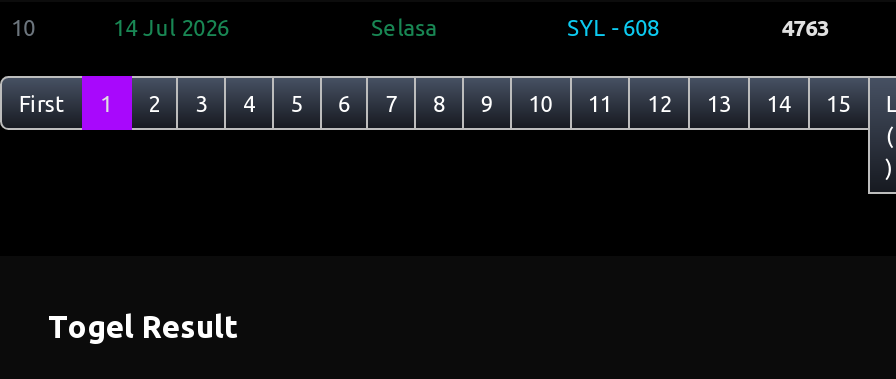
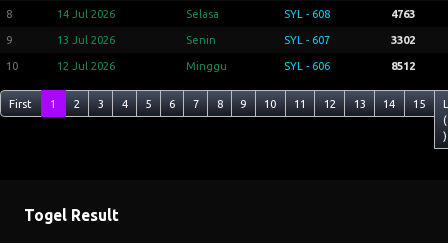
[11,16,35,40] 10 -> [6,8,12,20] 8
none -> [6,34,415,72] 9 | 13 Jul 2026 | Senin | SYL - 607 | 3302 | 10 | 12 Jul 2026 | Minggu | SYL - 606 | 8512

